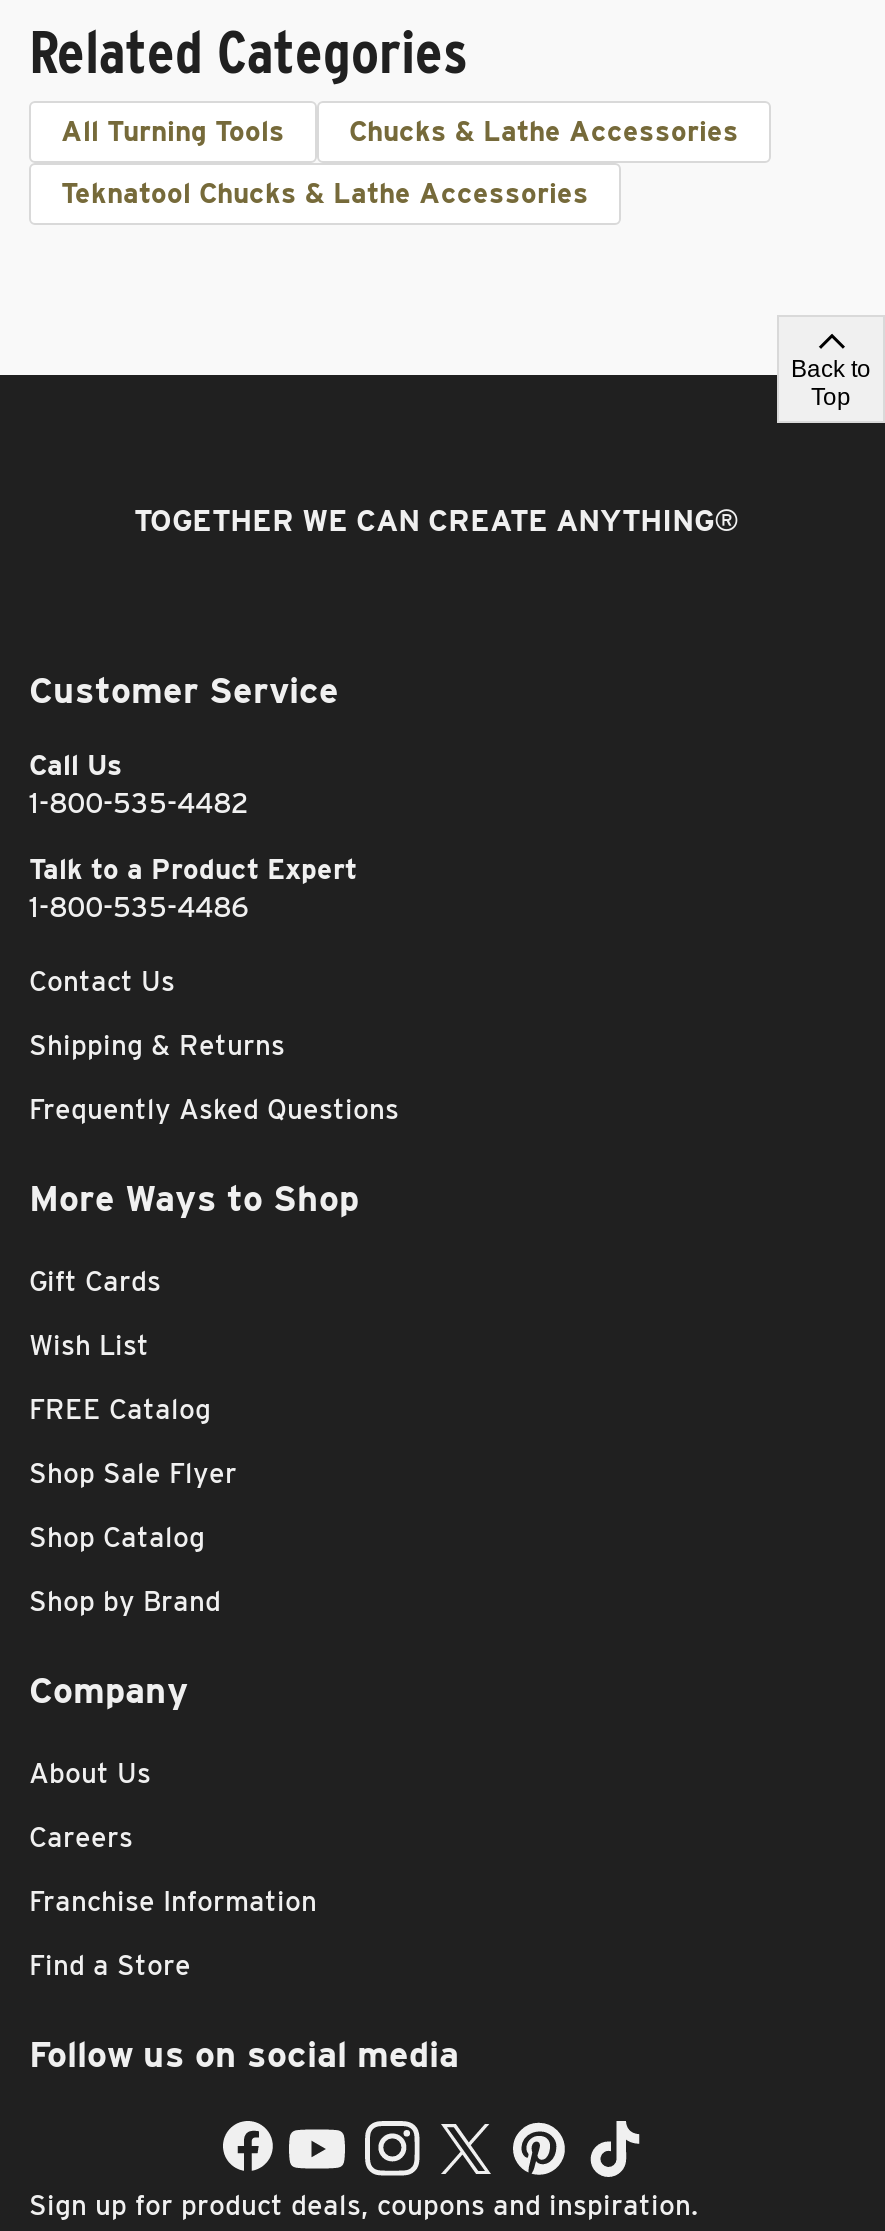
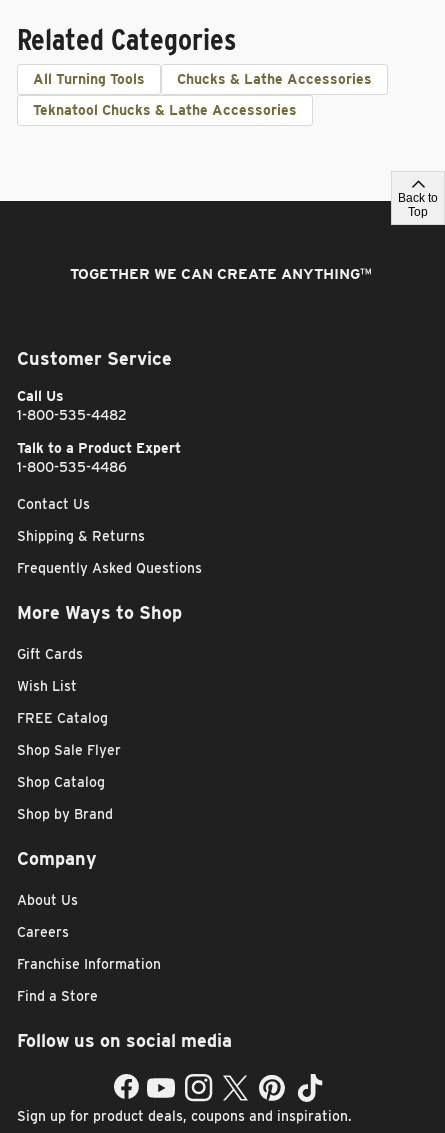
[134,504,740,540] TOGETHER WE CAN CREATE ANYTHING® -> [70,265,372,283] TOGETHER WE CAN CREATE ANYTHING™

